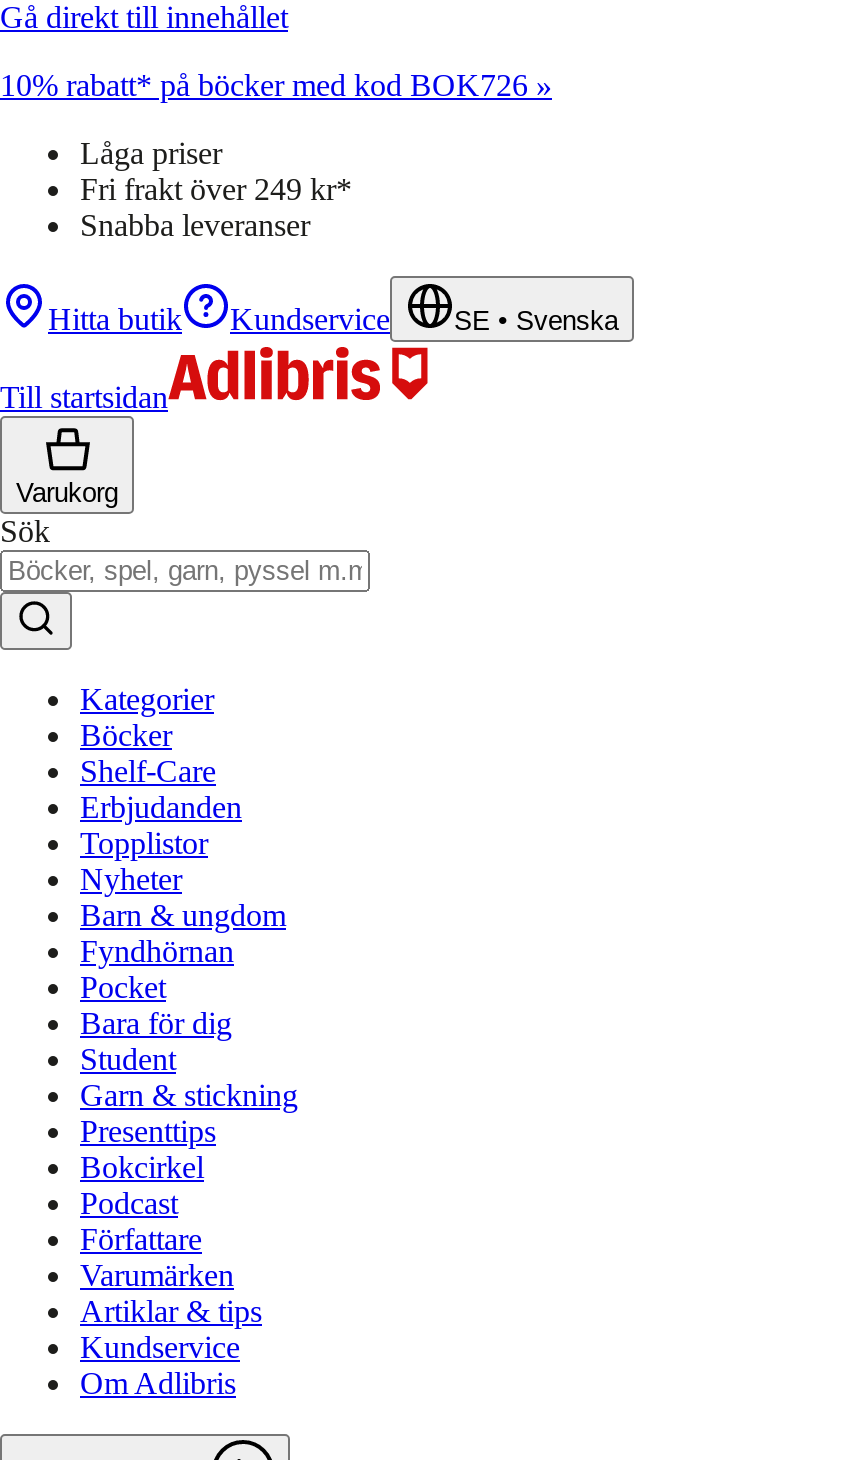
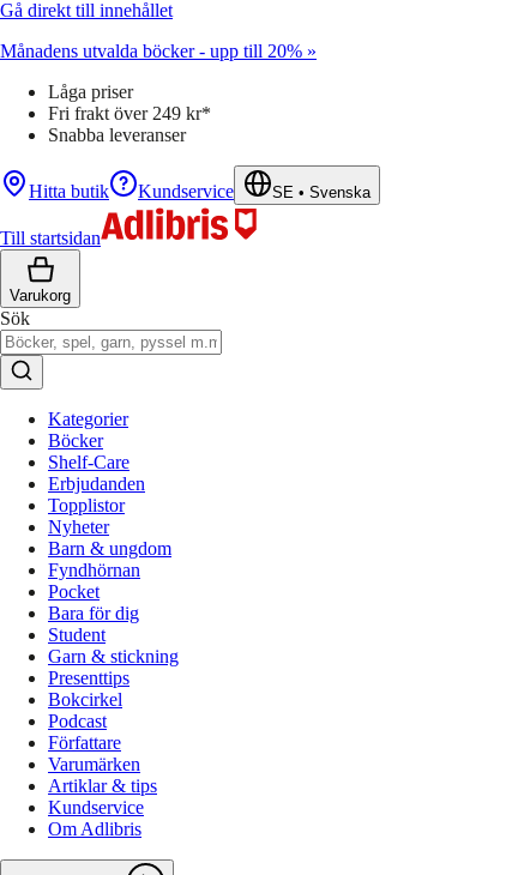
[0,68,552,102] 10% rabatt* på böcker med kod BOK726 » -> [0,41,317,61] Månadens utvalda böcker - upp till 20% »

